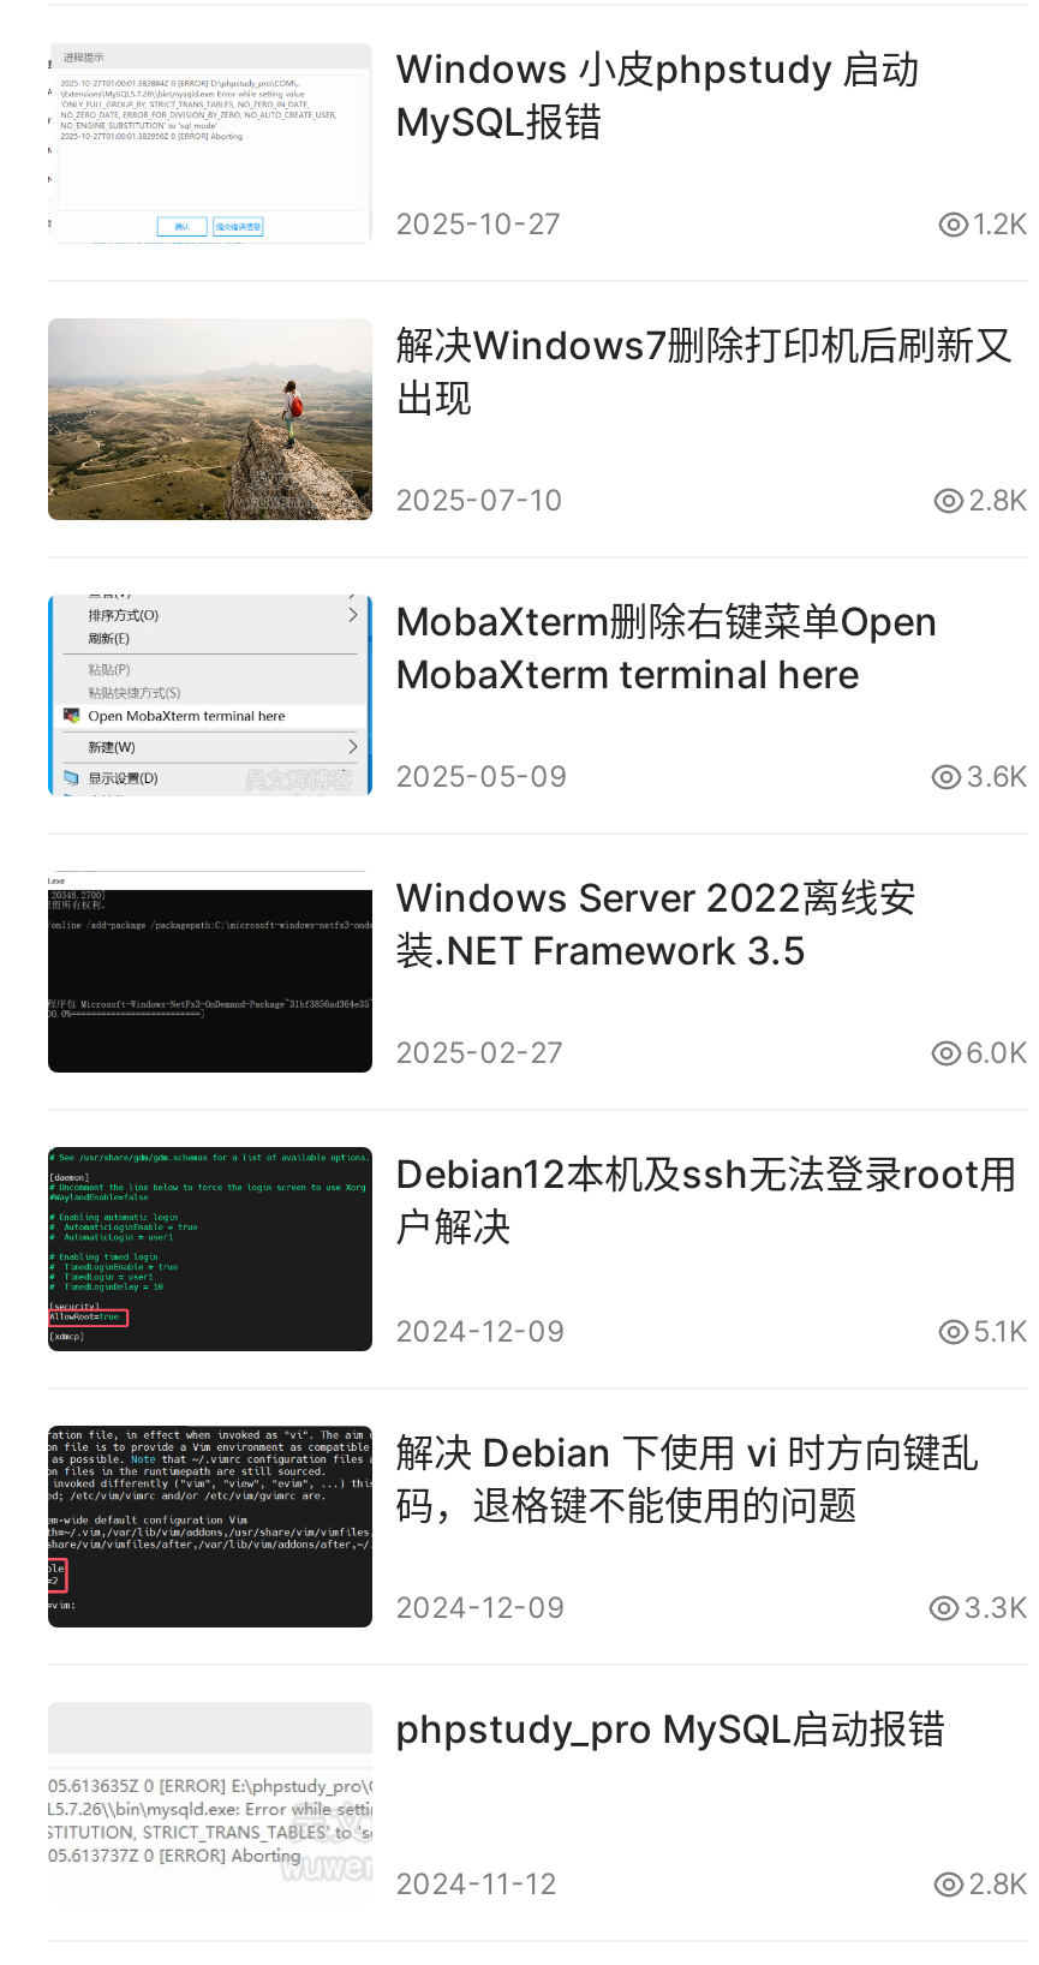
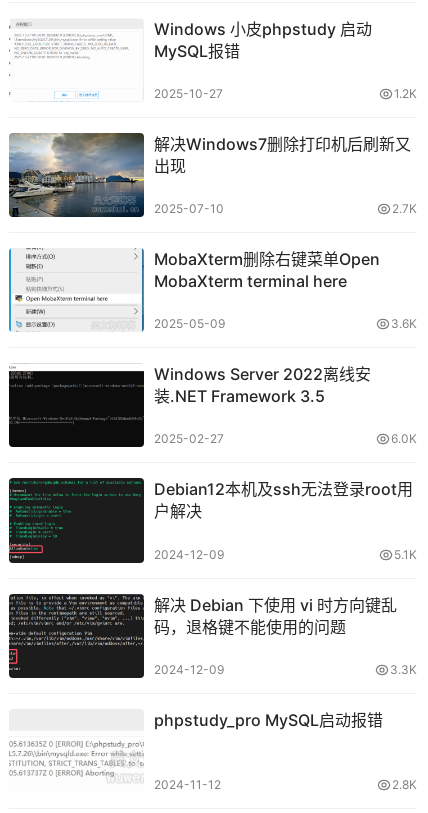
[48,318,372,522] [image] -> [9,132,145,218] [image]
[968,482,1028,518] 2.8K -> [392,201,417,216] 2.7K

